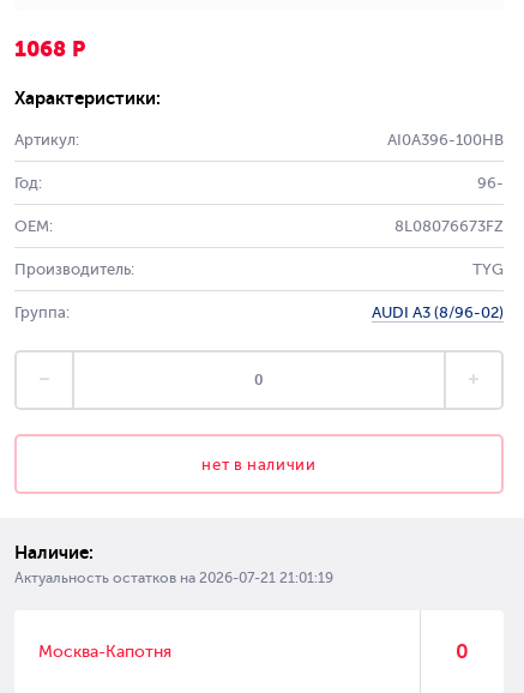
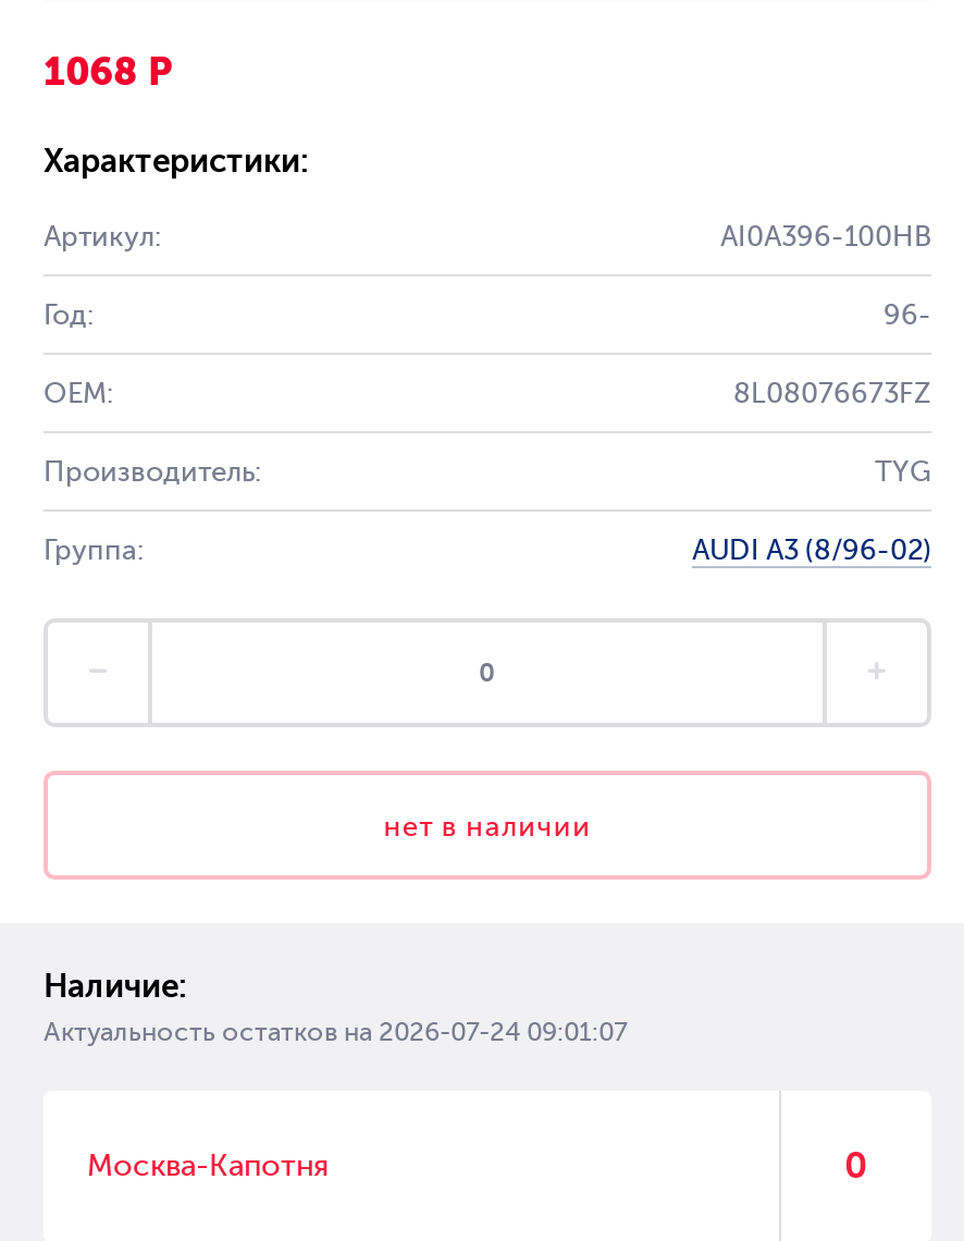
[14,570,333,586] Актуальность остатков на 2026-07-21 21:01:19 -> [44,1017,627,1047] Актуальность остатков на 2026-07-24 09:01:07

